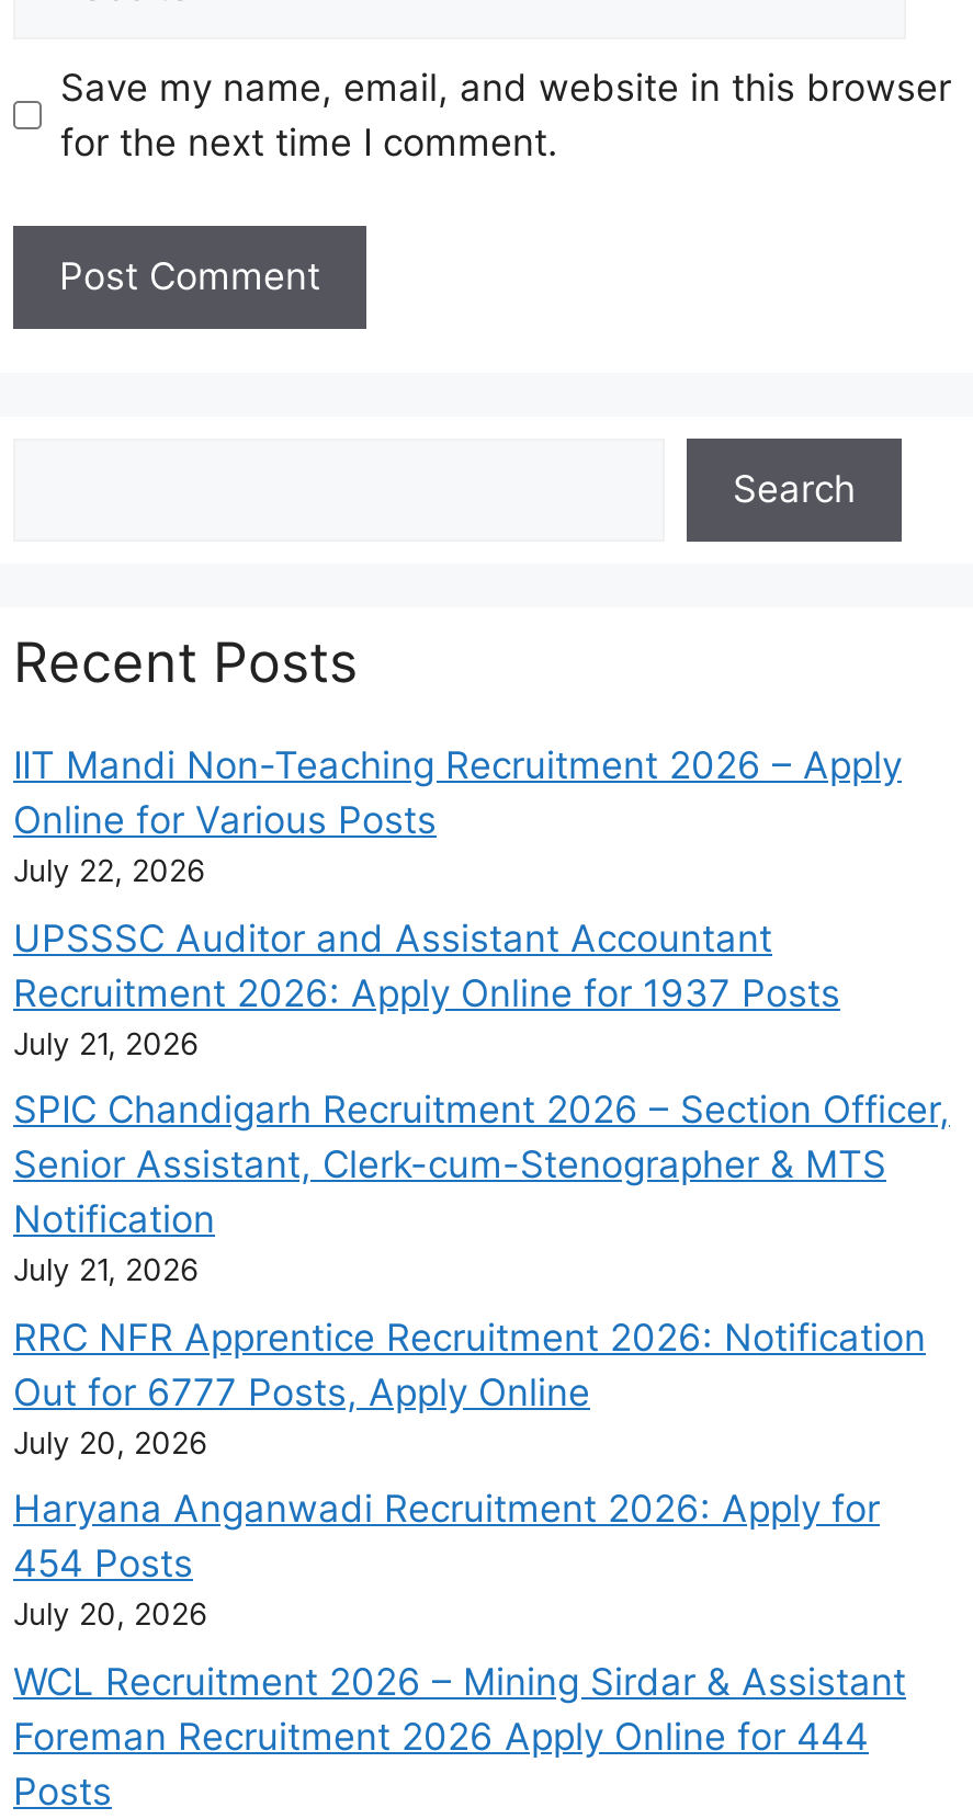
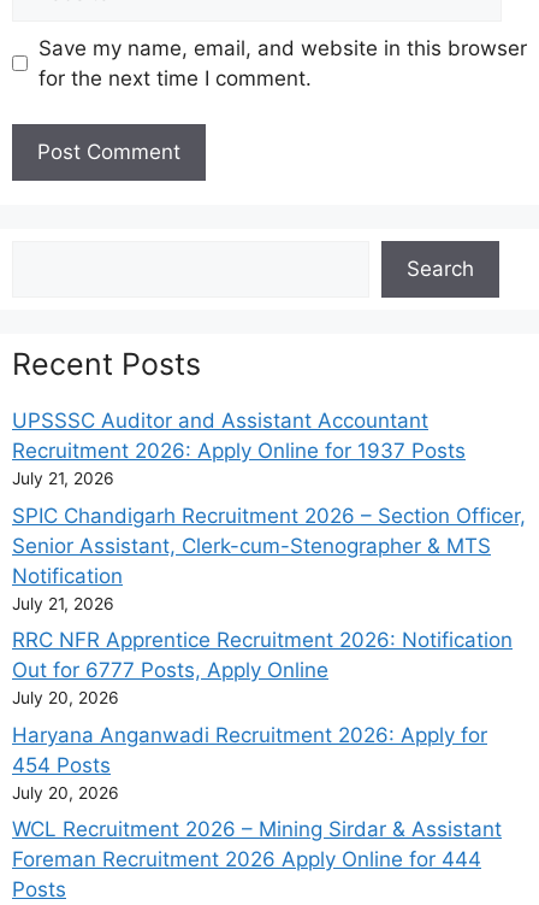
[13,744,902,889] IIT Mandi Non-Teaching Recruitment 2026 – Apply | Online for Various Posts | July 22, 2026 -> none

